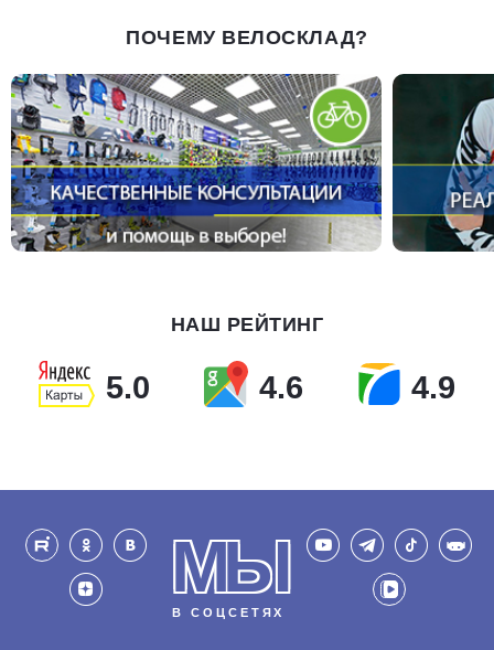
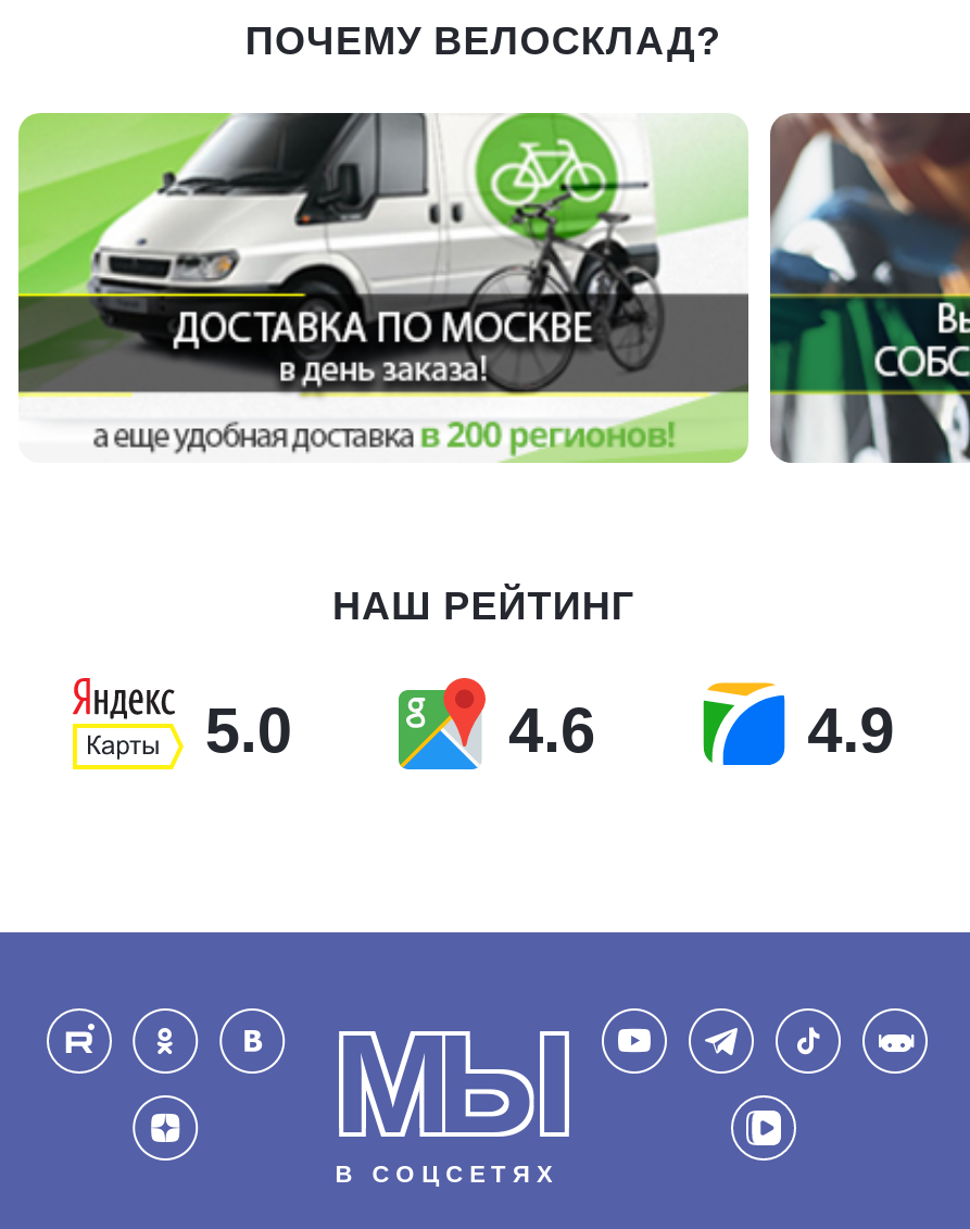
[10,73,383,253] [image] -> [16,111,751,463] [image]
[391,73,491,253] [image] -> [768,111,963,463] [image]

